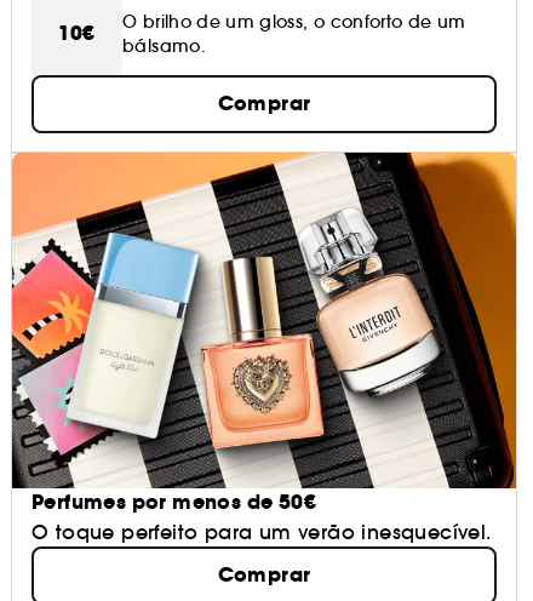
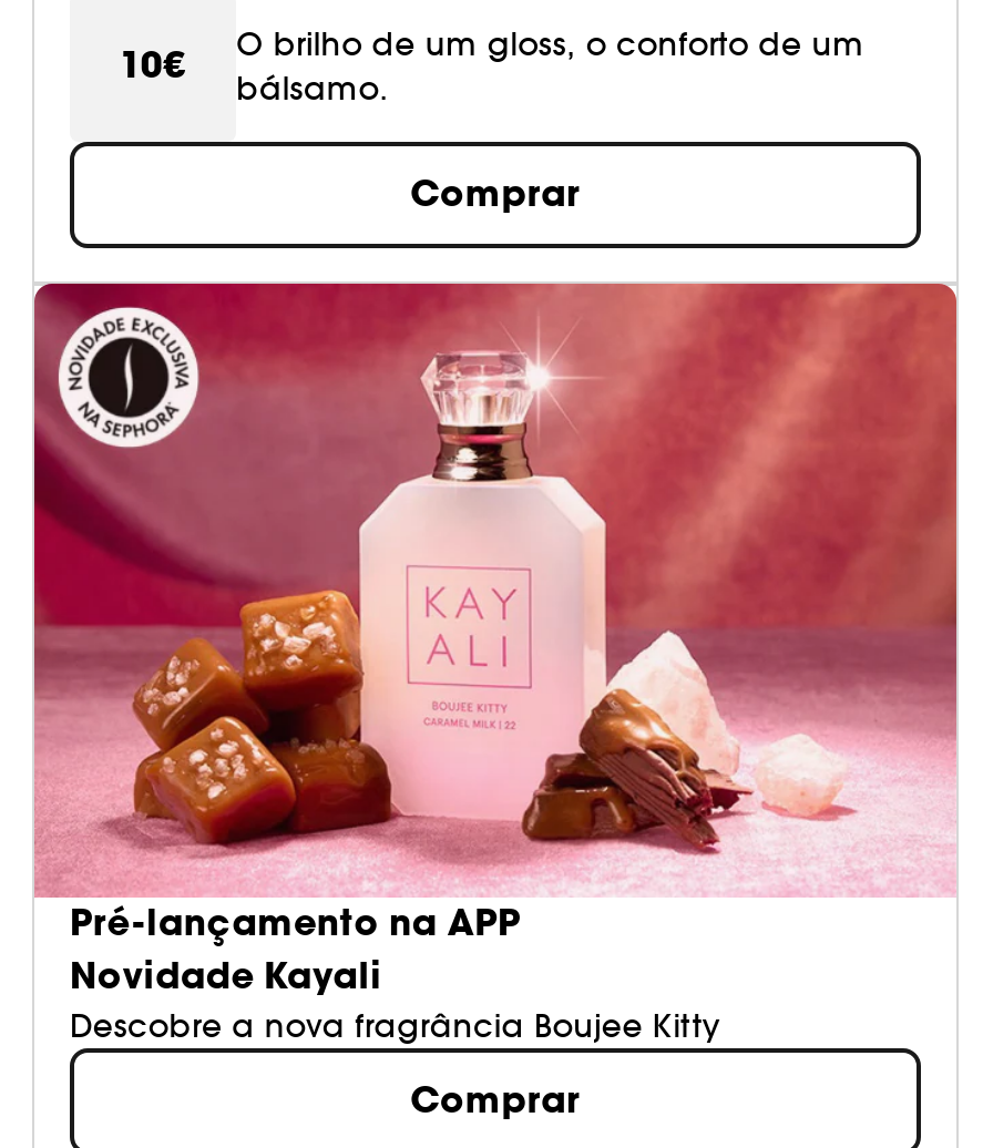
[11,151,517,544] [image] | Perfumes por menos de 50€ | O toque perfeito para um verão inesquecível. -> [32,281,959,1046] [image] | Pré-lançamento na APP | Novidade Kayali | Descobre a nova fragrância Boujee Kitty

